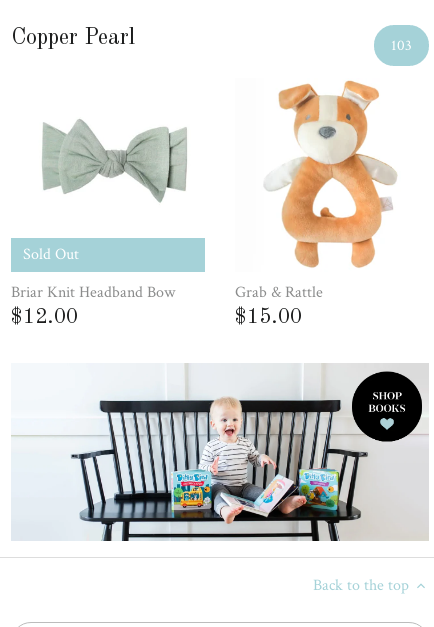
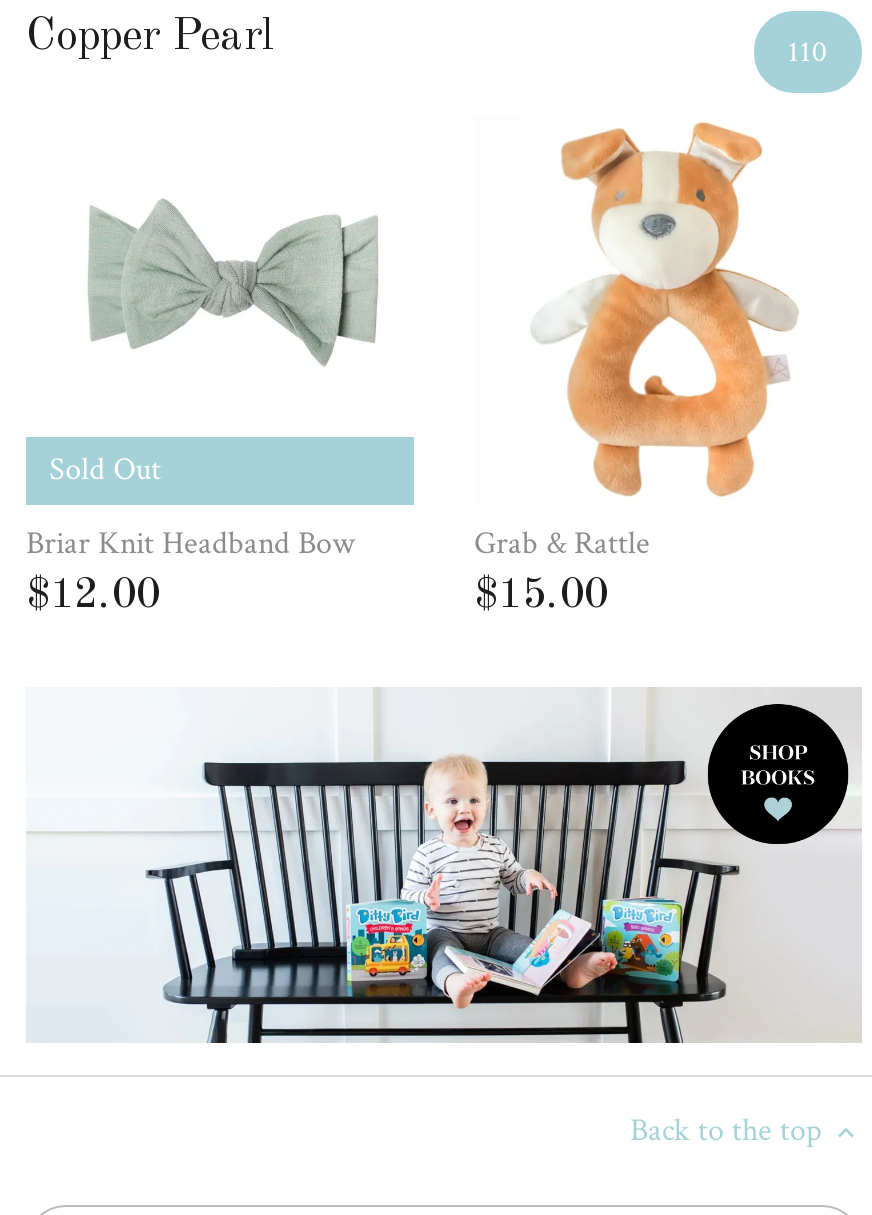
[391,36,412,55] 103 -> [788,33,828,71] 110

